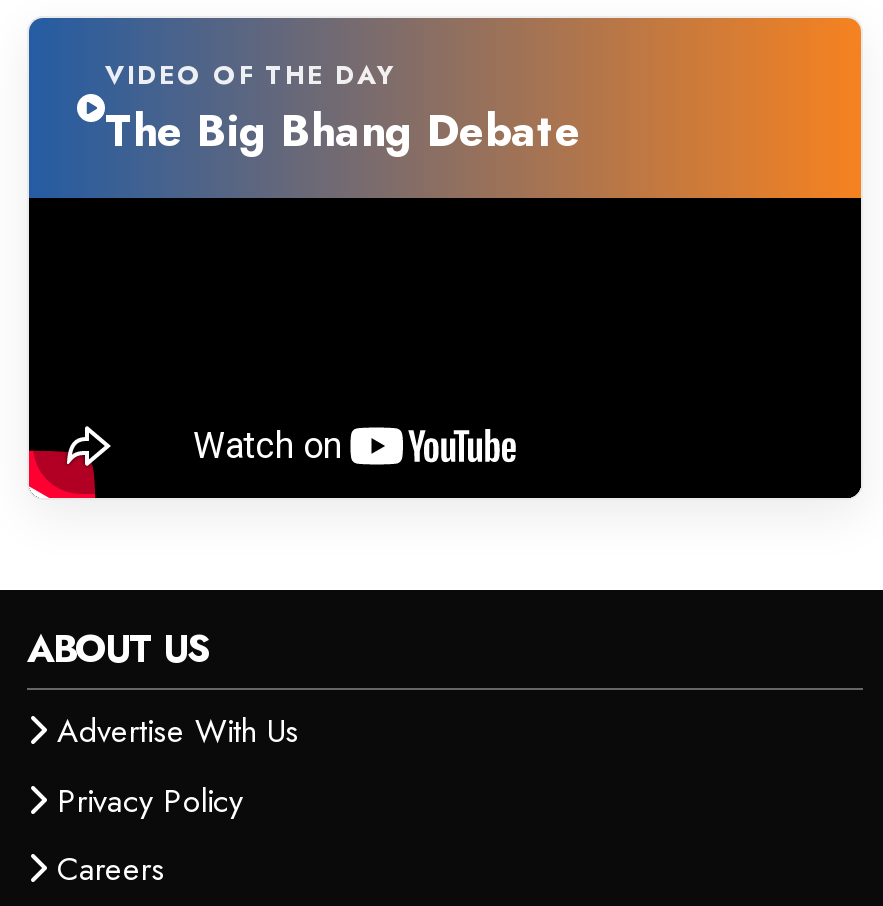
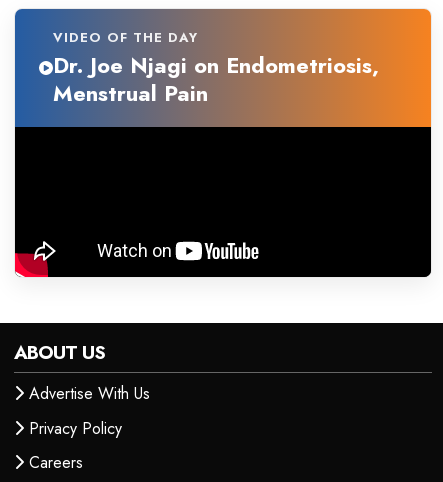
[105,98,581,162] The Big Bhang Debate -> [53,49,379,109] Dr. Joe Njagi on Endometriosis, | Menstrual Pain

